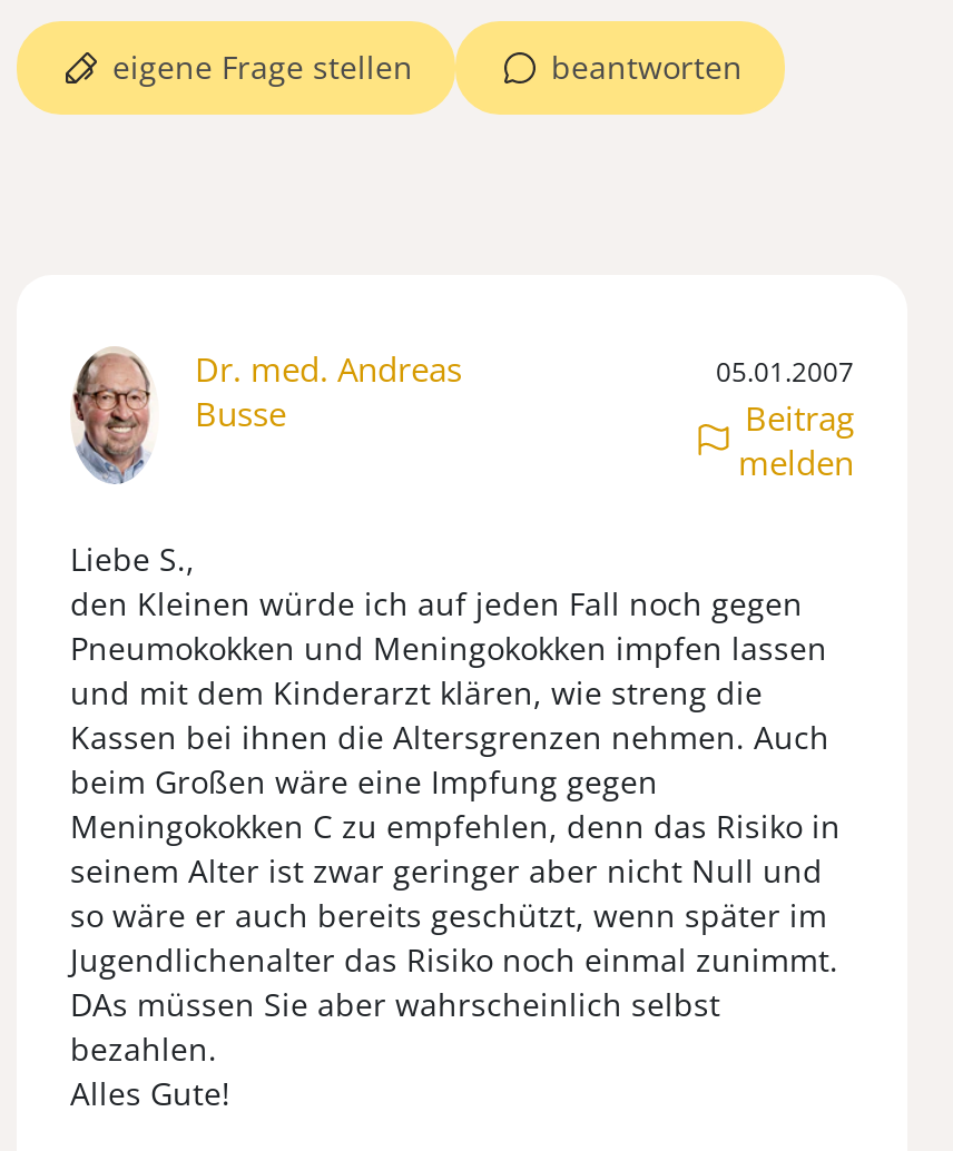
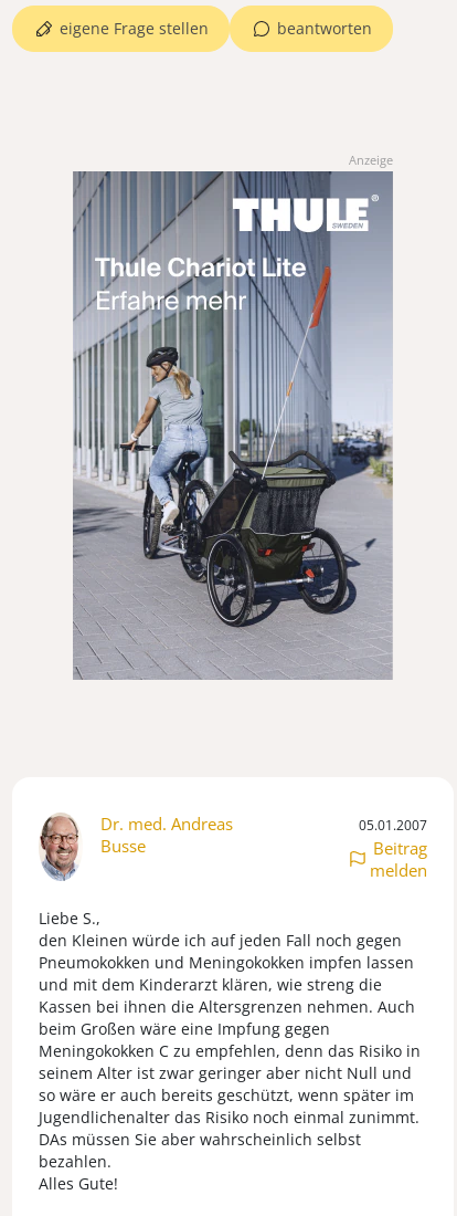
none -> [72,170,394,681] [image]
none -> [349,152,393,168] Anzeige

